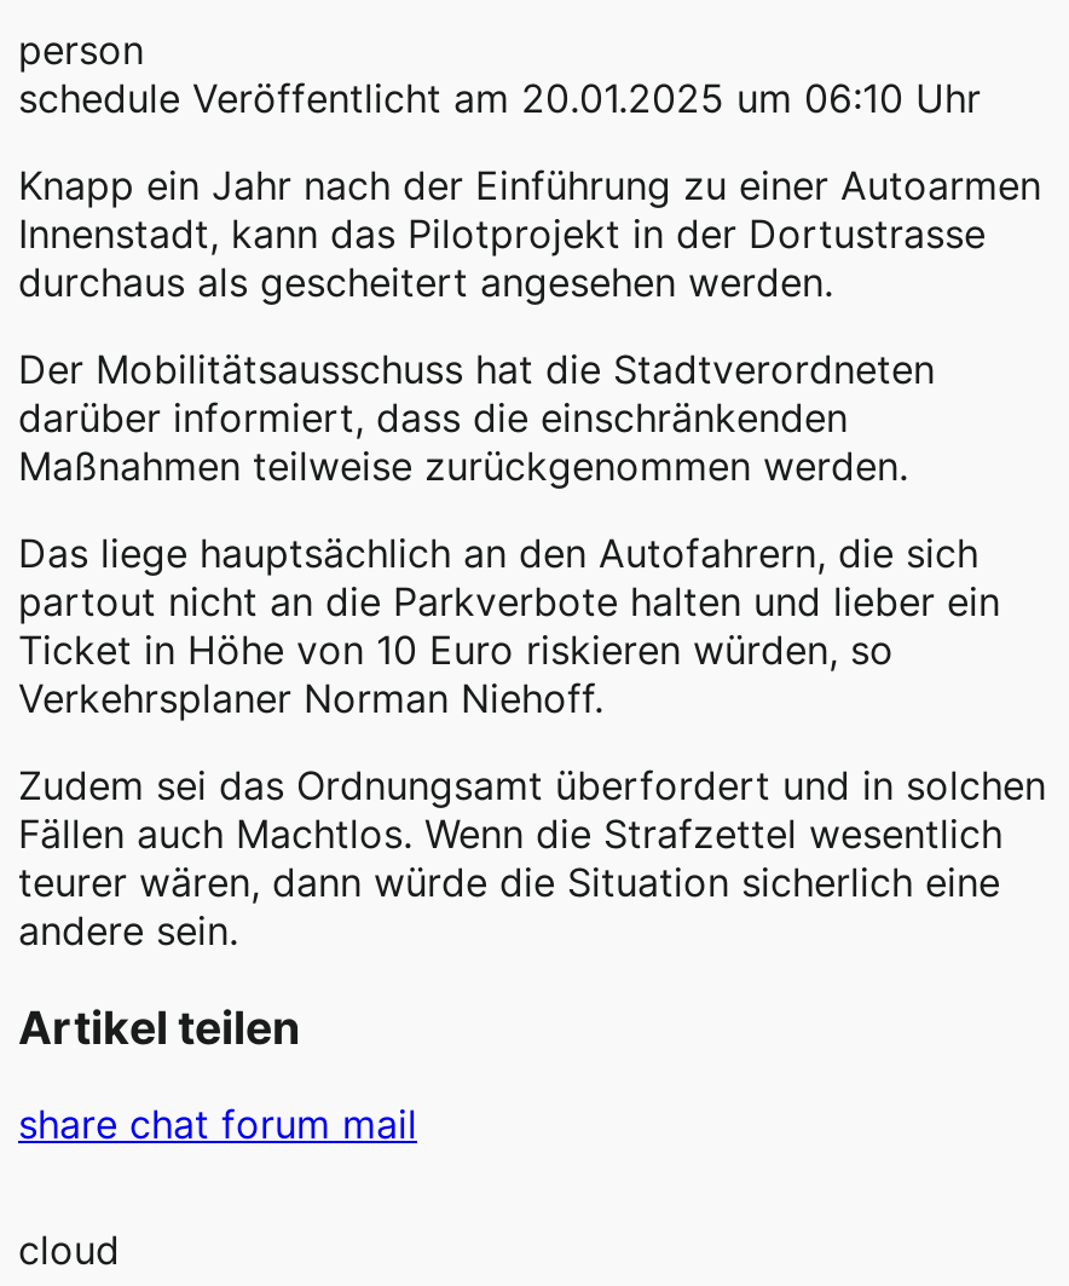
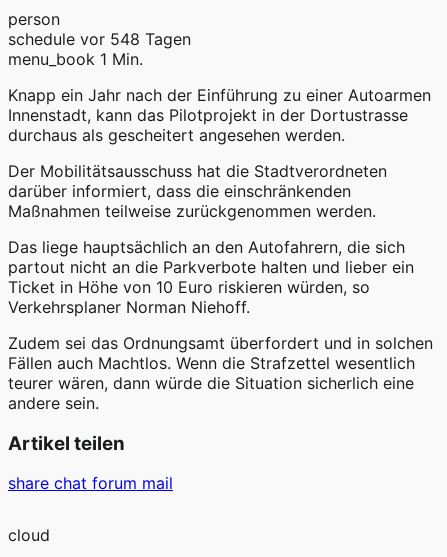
[18,73,981,122] schedule Veröffentlicht am 20.01.2025 um 06:10 Uhr -> [8,29,191,69] schedule vor 548 Tagen | menu_book 1 Min.

